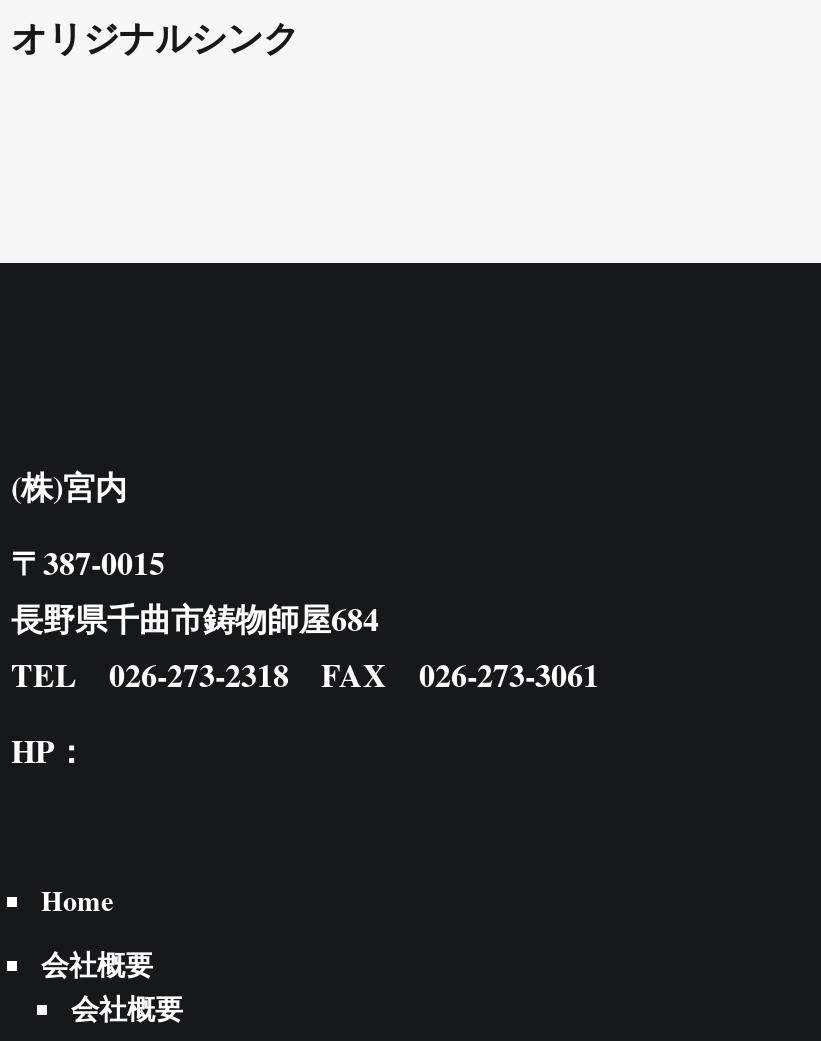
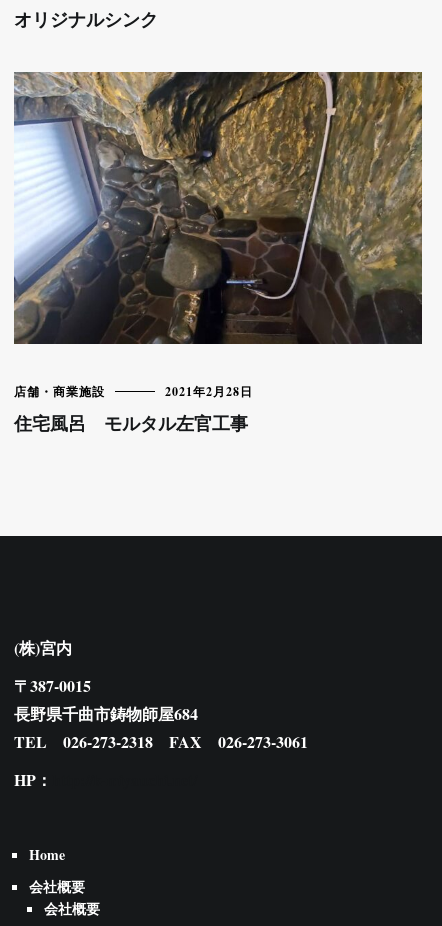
none -> [13,71,423,436] [image] | 店舗・商業施設 | 2021年2月28日 | 住宅風呂 モルタル左官工事

